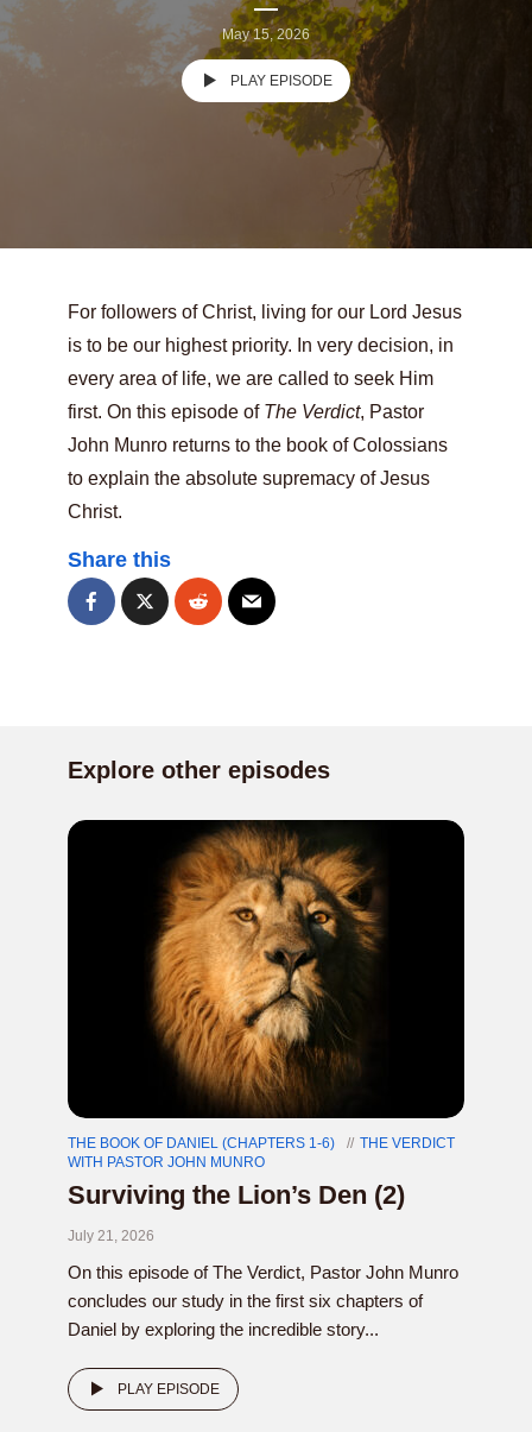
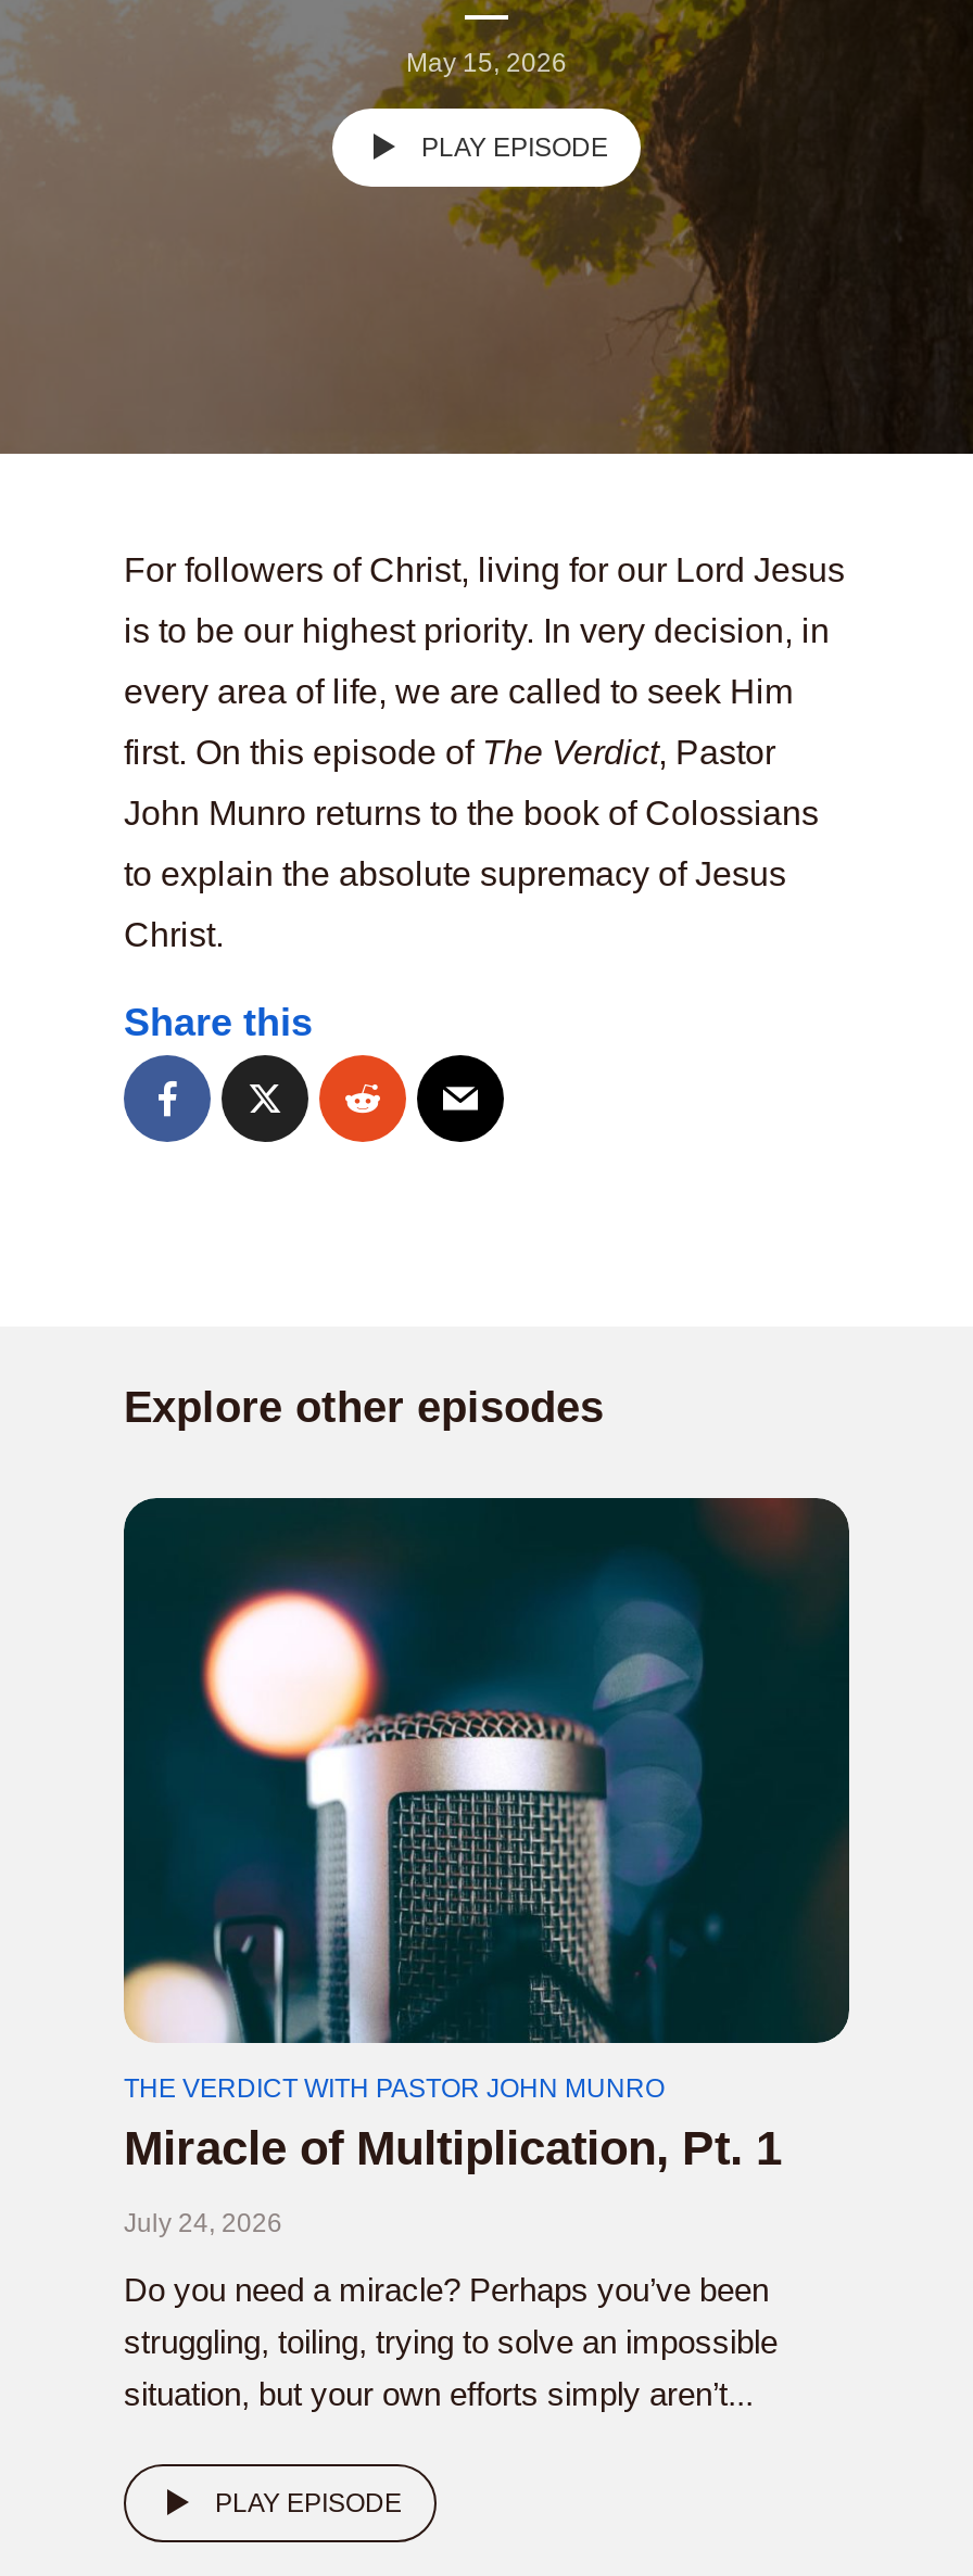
[68,819,464,1210] [image] | THE BOOK OF DANIEL (CHAPTERS 1-6) | THE VERDICT | WITH PASTOR JOHN MUNRO | Surviving the Lion’s Den (2) -> [124,1496,849,2175] [image] | THE VERDICT WITH PASTOR JOHN MUNRO | Miracle of Multiplication, Pt. 1
[68,1228,154,1244] July 21, 2026 -> [124,2207,282,2238] July 24, 2026
[68,1262,458,1339] On this episode of The Verdict, Pastor John Munro | concludes our study in the first six chapters of | Daniel by exploring the incredible story... -> [124,2270,778,2411] Do you need a miracle? Perhaps you’ve been | struggling, toiling, trying to solve an impossible | situation, but your own efforts simply aren’t...

